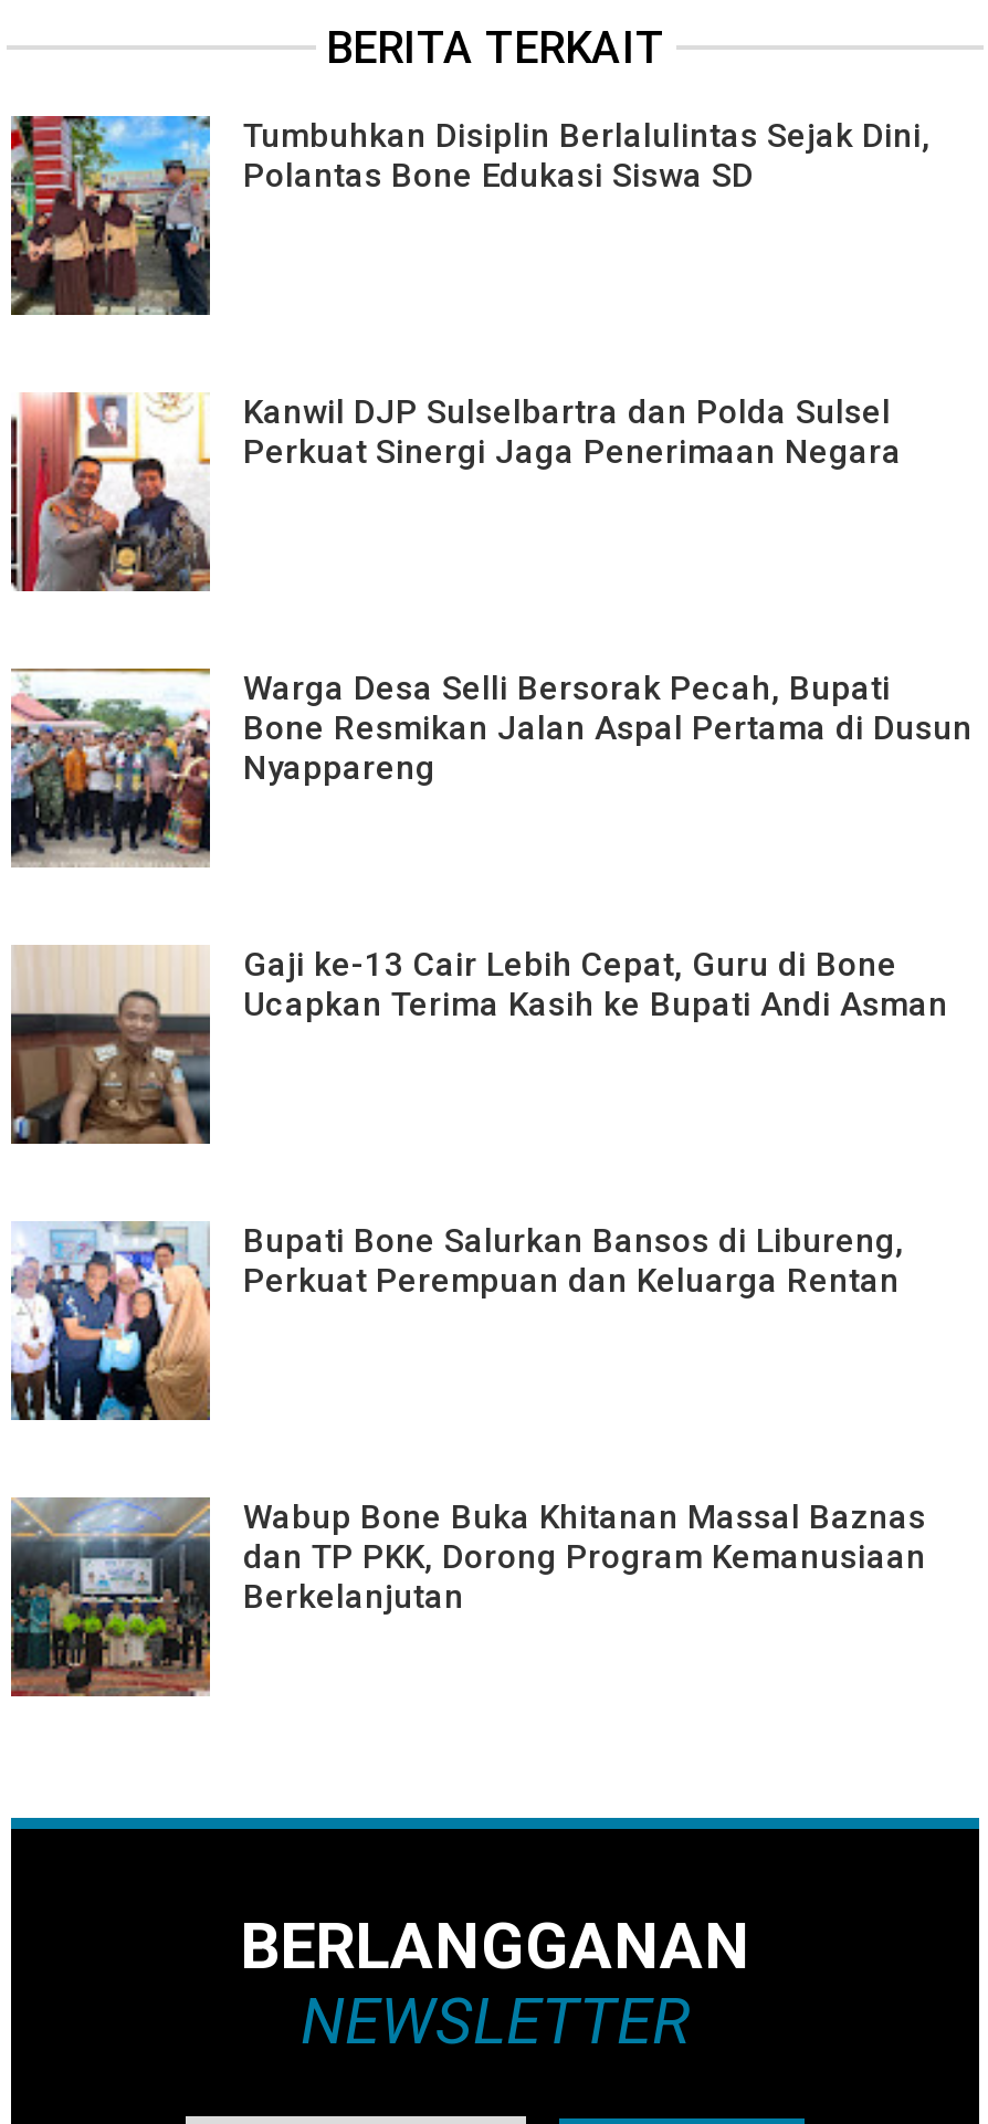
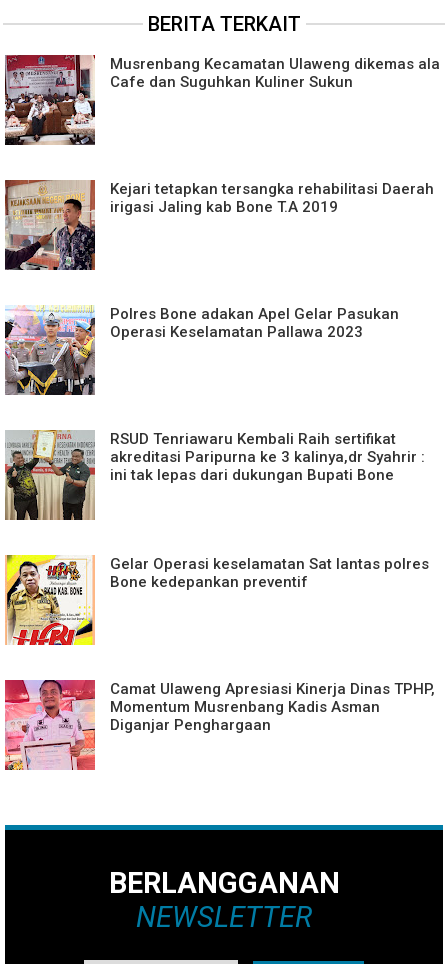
[9,114,931,315] [image] | Tumbuhkan Disiplin Berlalulintas Sejak Dini, | Polantas Bone Edukasi Siswa SD -> [4,54,440,145] [image] | Musrenbang Kecamatan Ulaweng dikemas ala | Cafe dan Suguhkan Kuliner Sukun
[9,392,902,591] [image] | Kanwil DJP Sulselbartra dan Polda Sulsel | Perkuat Sinergi Jaga Penerimaan Negara -> [4,179,434,270] [image] | Kejari tetapkan tersangka rehabilitasi Daerah | irigasi Jaling kab Bone T.A 2019
[11,666,973,868] [image] | Warga Desa Selli Bersorak Pecah, Bupati | Bone Resmikan Jalan Aspal Pertama di Dusun | Nyappareng -> [4,305,399,396] [image] | Polres Bone adakan Apel Gelar Pasukan | Operasi Keselamatan Pallawa 2023
[9,946,948,1146] [image] | Gaji ke-13 Cair Lebih Cepat, Guru di Bone | Ucapkan Terima Kasih ke Bupati Andi Asman -> [4,430,425,521] [image] | RSUD Tenriawaru Kembali Raih sertifikat | akreditasi Paripurna ke 3 kalinya,dr Syahrir : | ini tak lepas dari dukungan Bupati Bone
[9,1219,904,1422] [image] | Bupati Bone Salurkan Bansos di Libureng, | Perkuat Perempuan dan Keluarga Rentan -> [4,554,429,646] [image] | Gelar Operasi keselamatan Sat lantas polres | Bone kedepankan preventif
[9,1497,926,1699] [image] | Wabup Bone Buka Khitanan Massal Baznas | dan TP PKK, Dorong Program Kemanusiaan | Berkelanjutan -> [4,679,435,771] [image] | Camat Ulaweng Apresiasi Kinerja Dinas TPHP, | Momentum Musrenbang Kadis Asman | Diganjar Penghargaan

